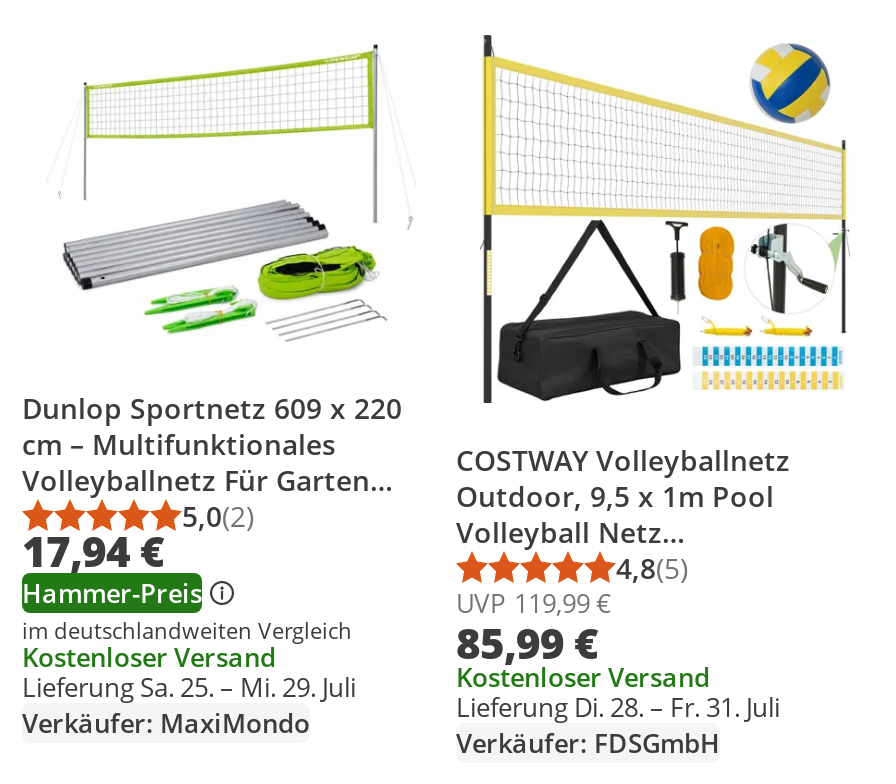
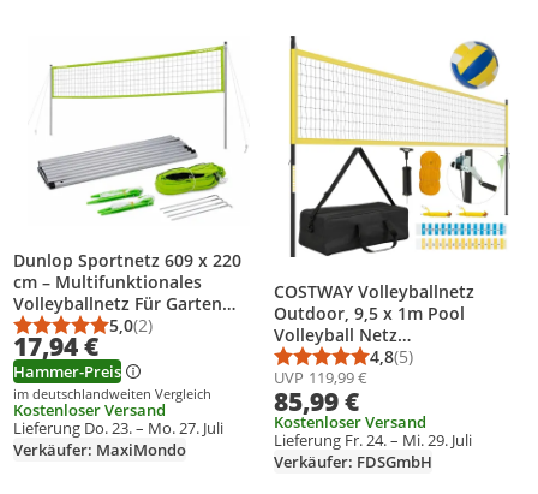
[22,669,356,705] Lieferung Sa. 25. – Mi. 29. Juli -> [13,417,223,439] Lieferung Do. 23. – Mo. 27. Juli
[456,689,780,725] Lieferung Di. 28. – Fr. 31. Juli -> [274,429,472,451] Lieferung Fr. 24. – Mi. 29. Juli

